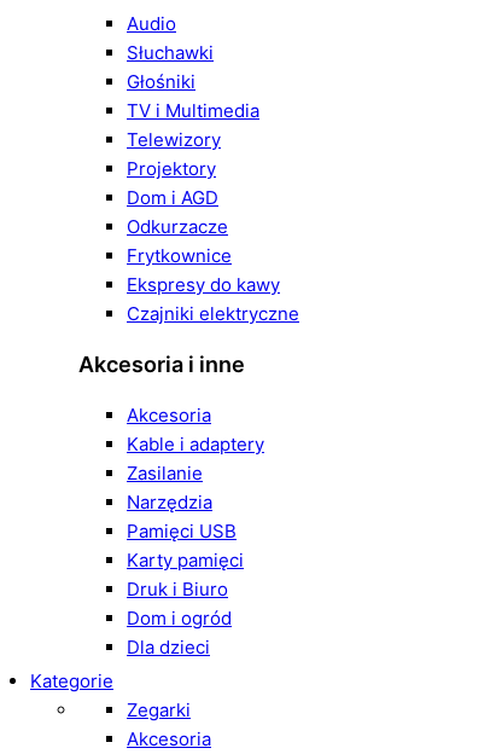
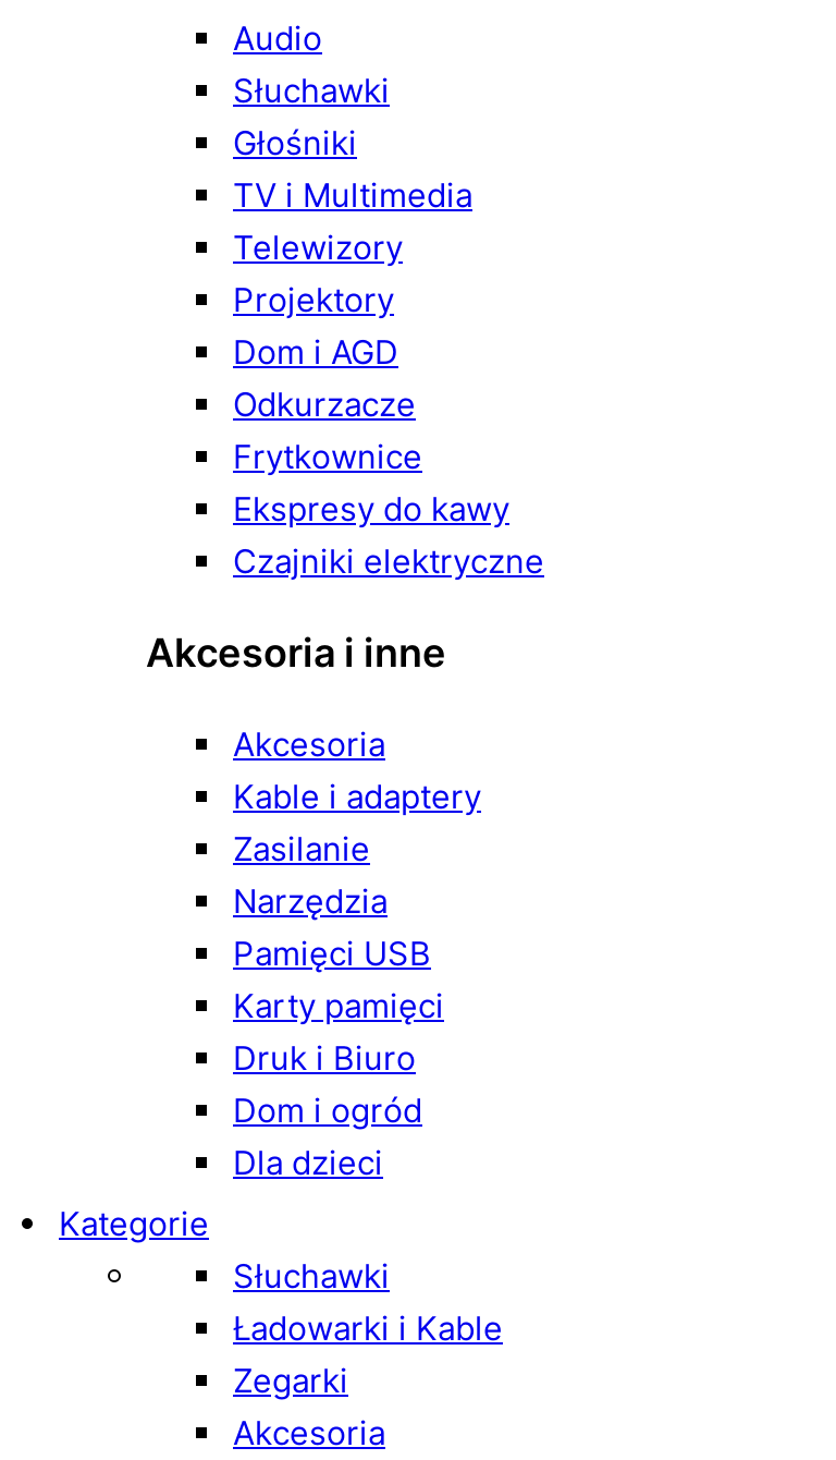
none -> [233,1256,503,1349] Słuchawki | Ładowarki i Kable

